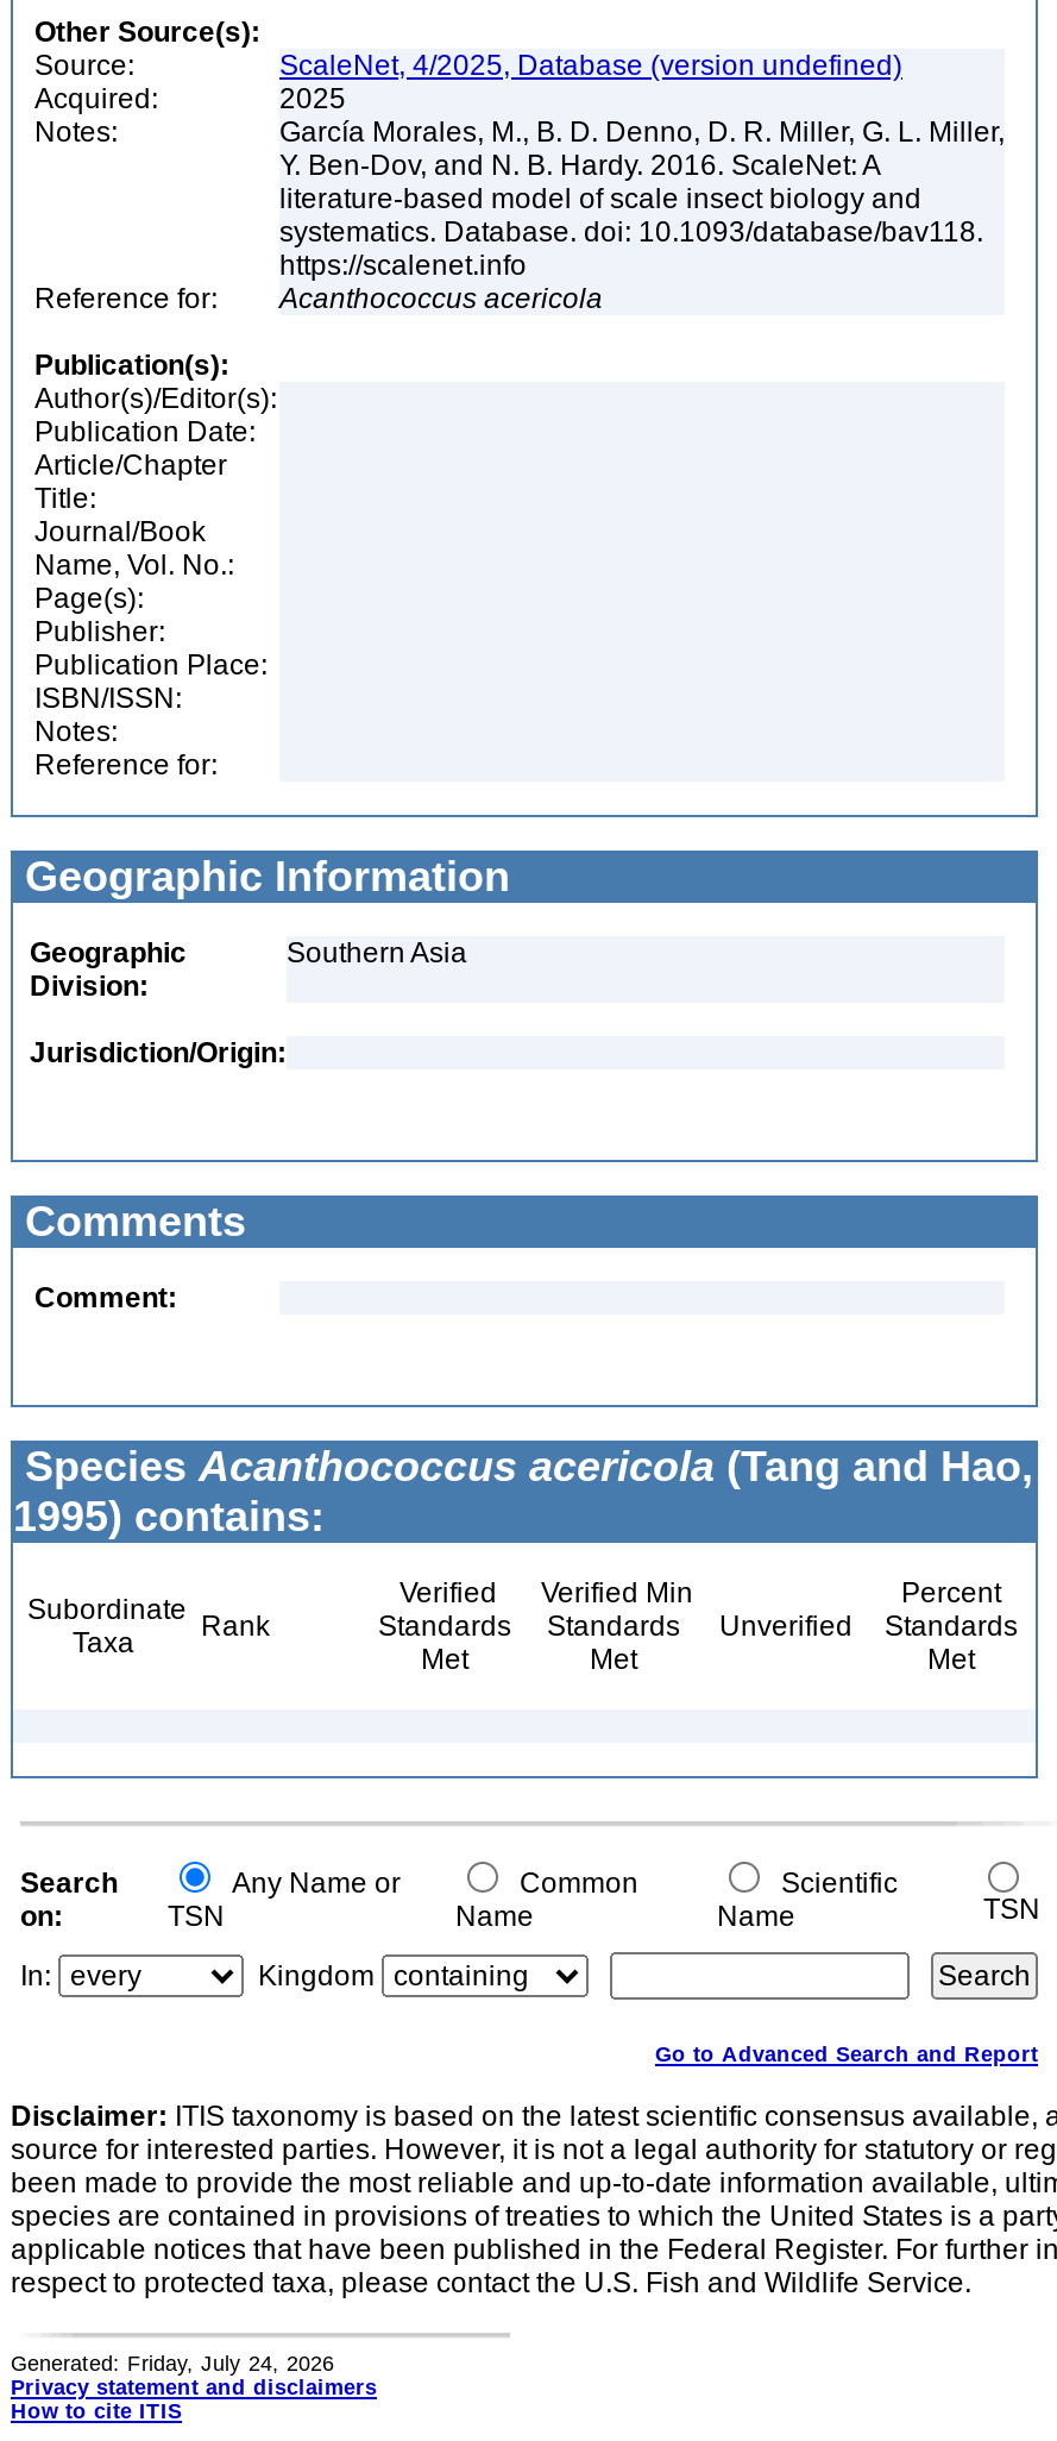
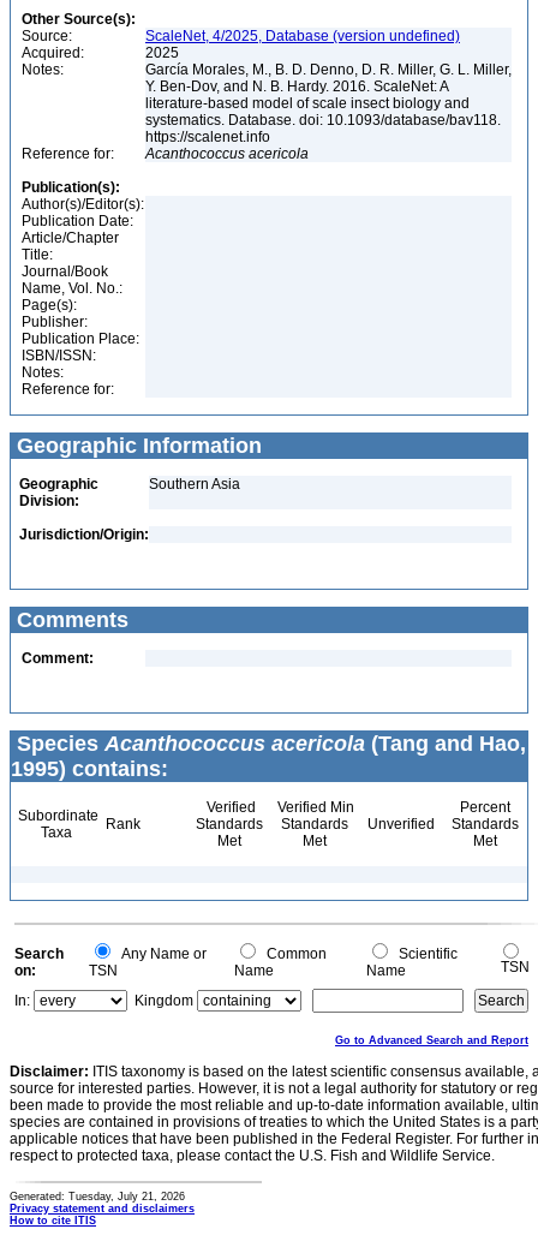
[11,2352,334,2376] Generated: Friday, July 24, 2026 -> [10,1191,185,1203] Generated: Tuesday, July 21, 2026

